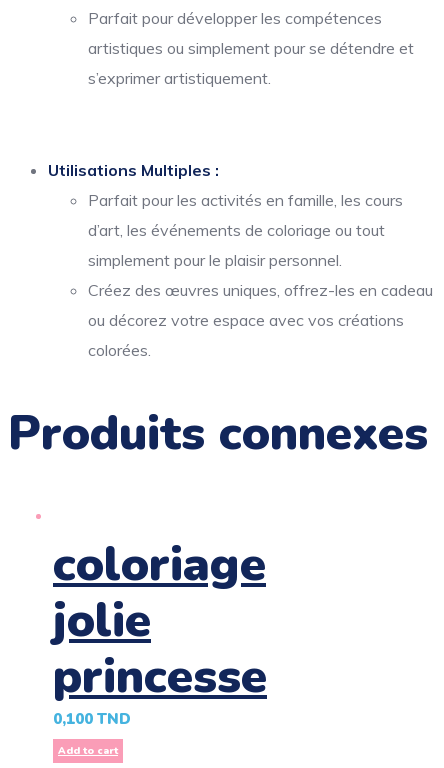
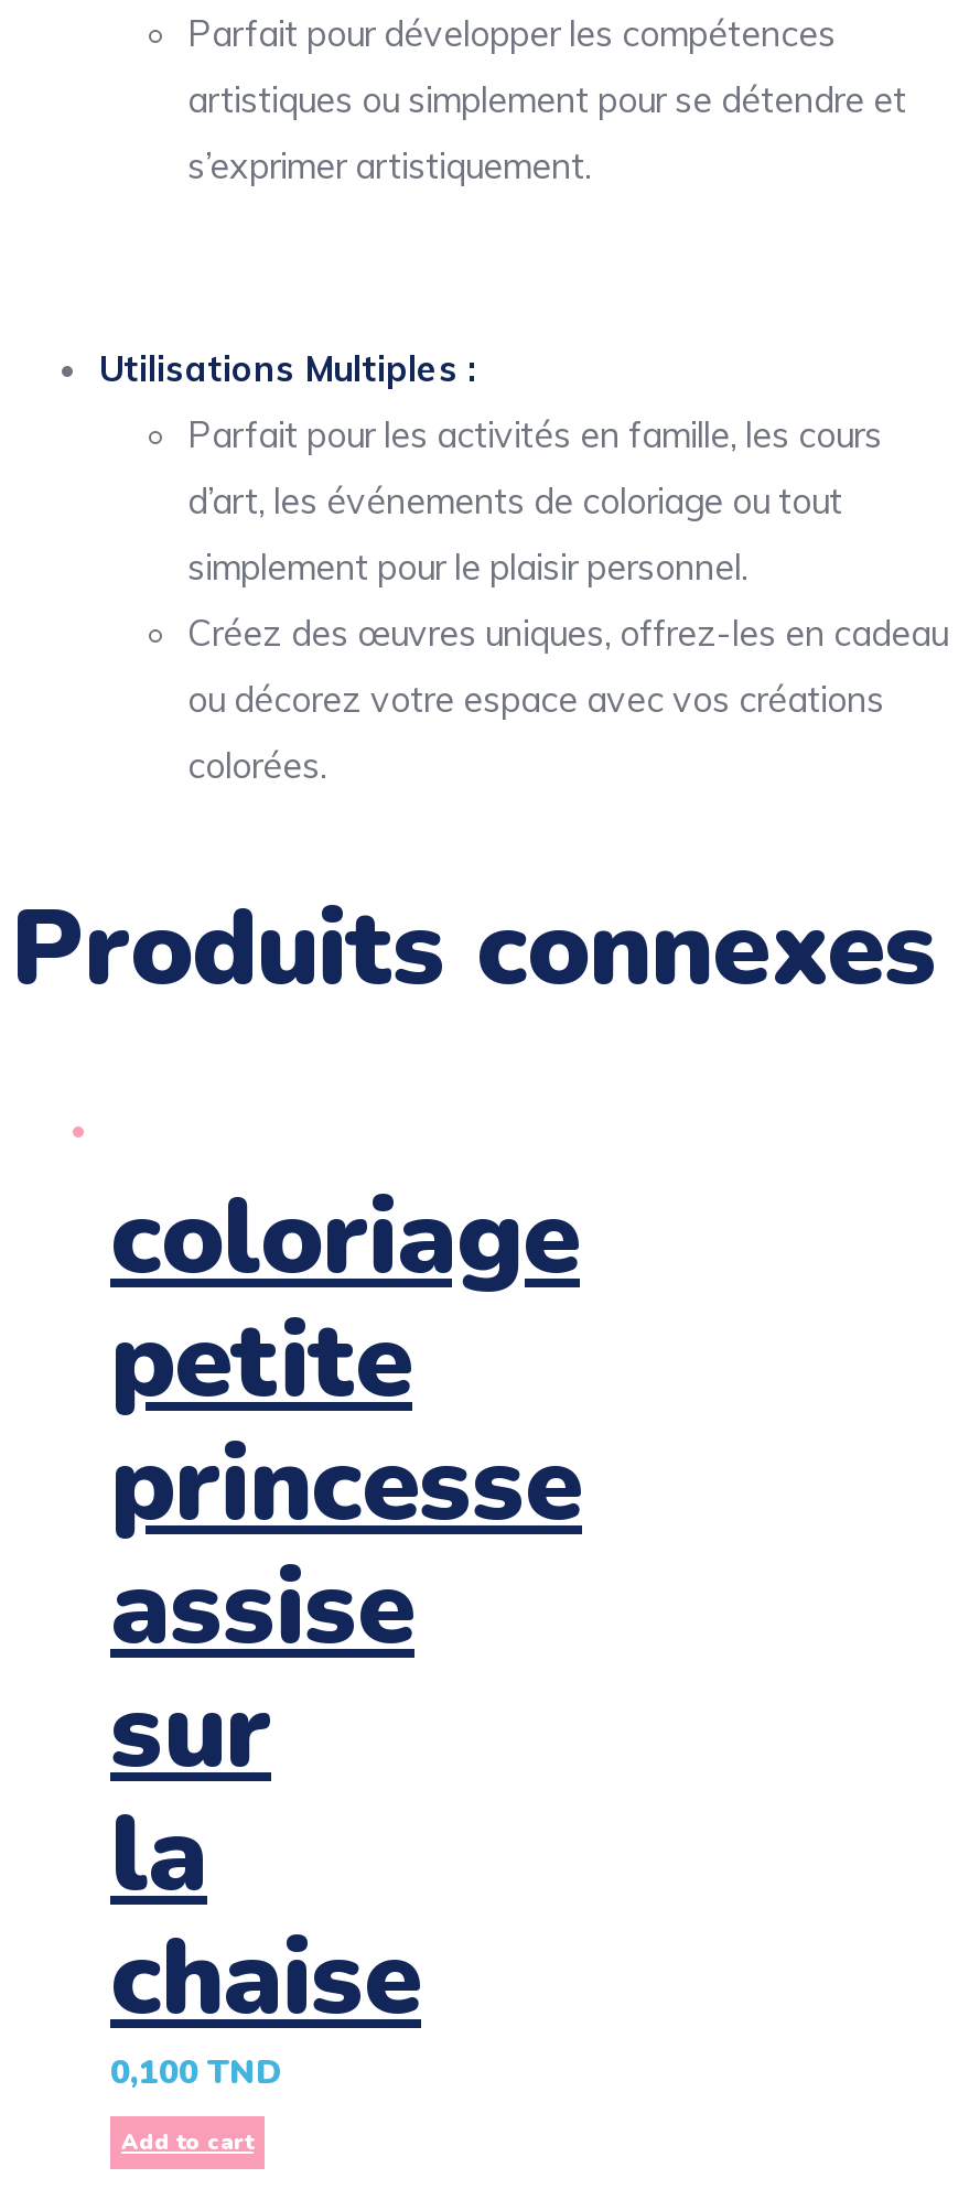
[53,587,151,653] jolie -> [110,1287,412,1432] petite
none -> [110,1534,421,2049] assise | sur | la | chaise

